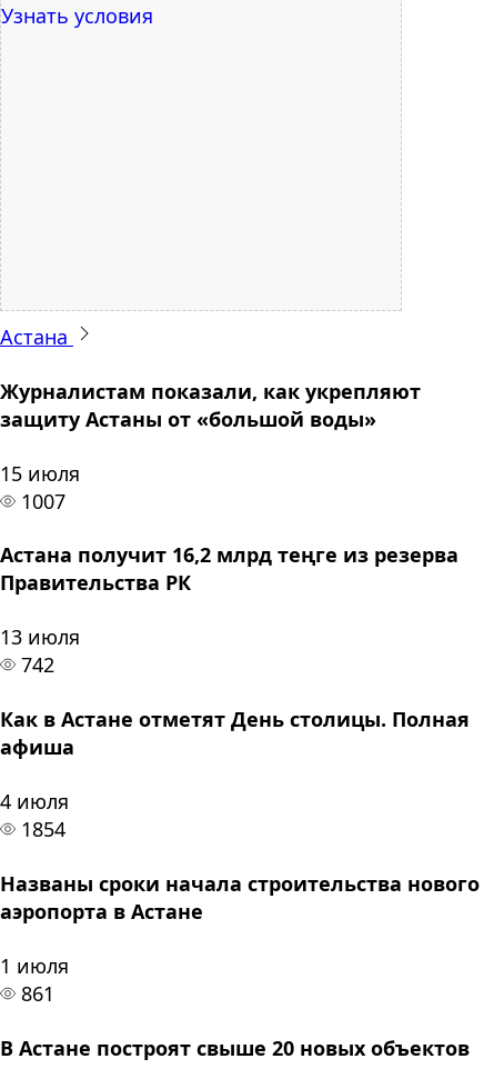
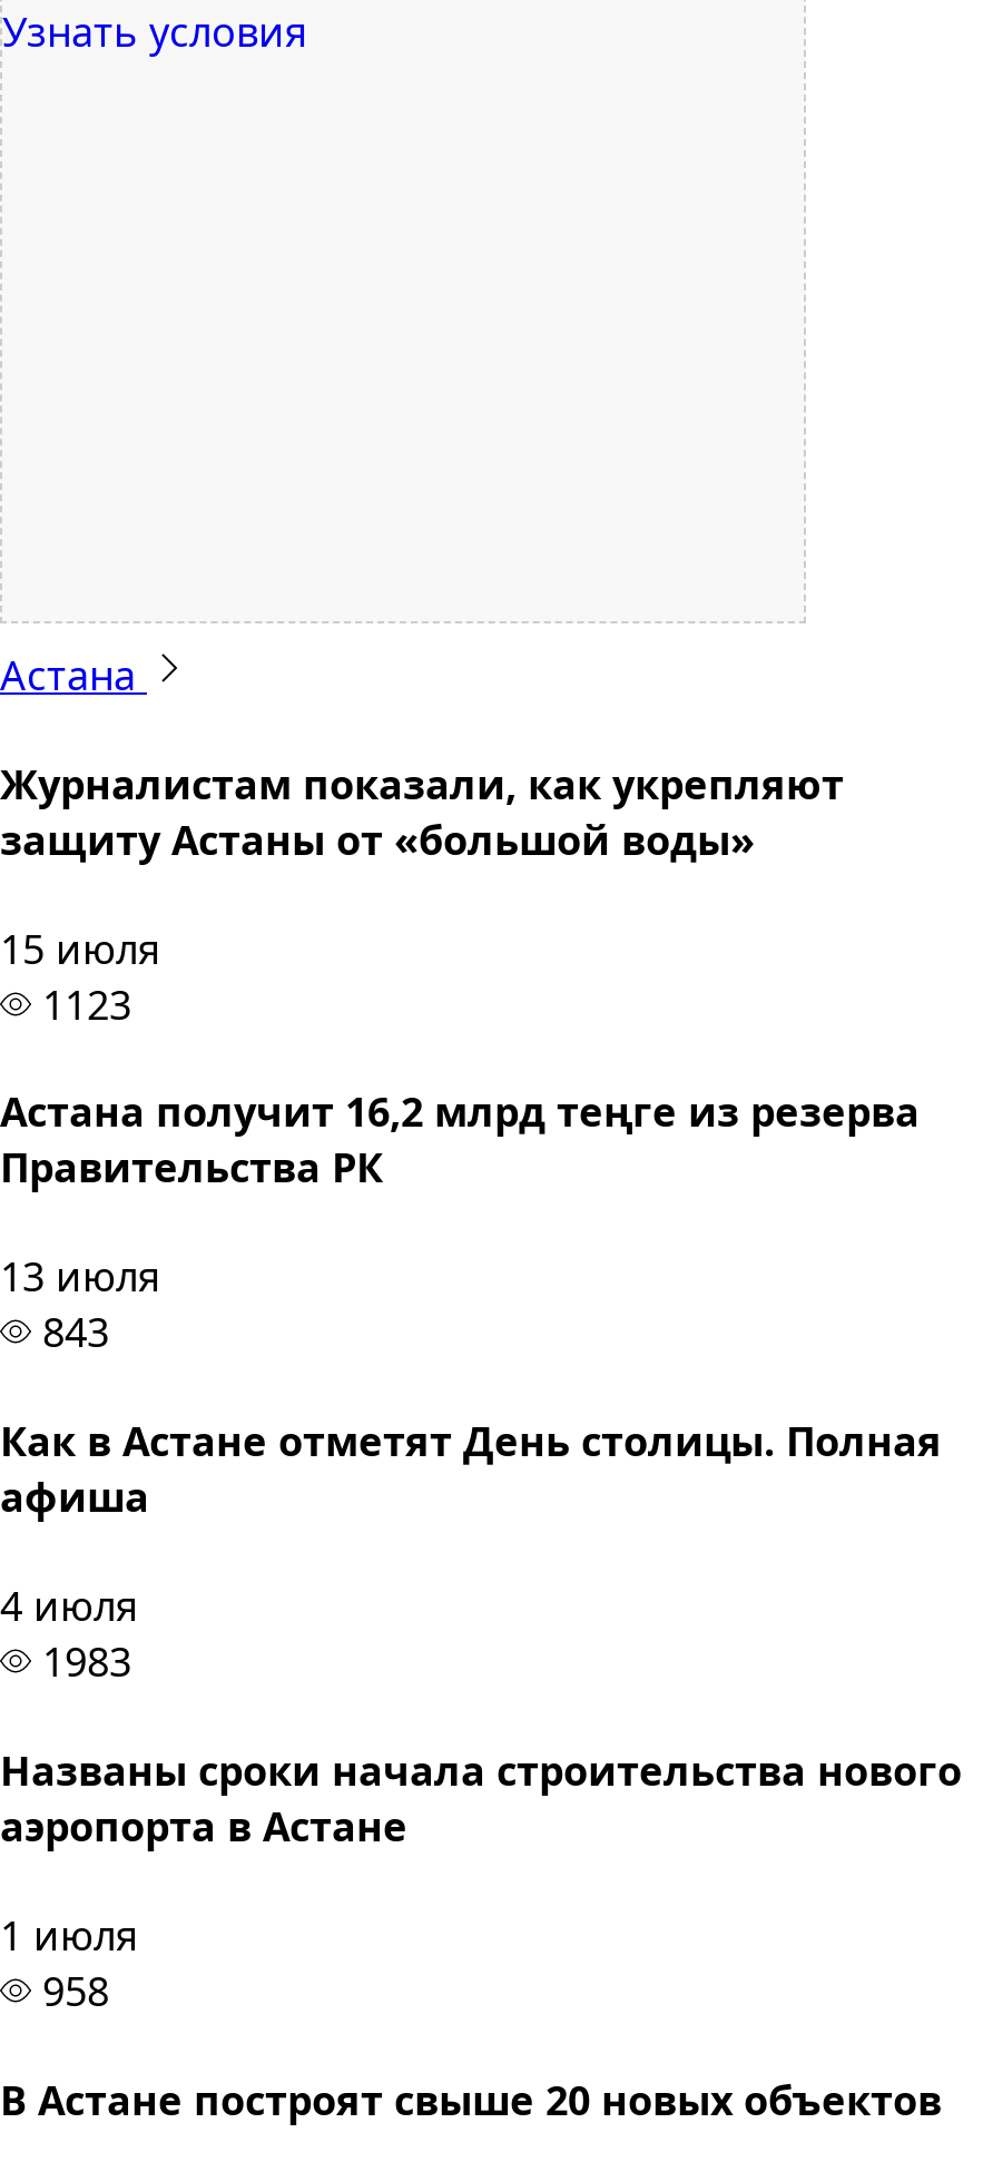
[16,487,65,514] 1007 -> [31,976,131,1030] 1123
[16,652,54,678] 742 -> [31,1306,109,1359] 843
[16,816,65,843] 1854 -> [31,1635,131,1688] 1983
[16,980,54,1007] 861 -> [31,1964,109,2017] 958

